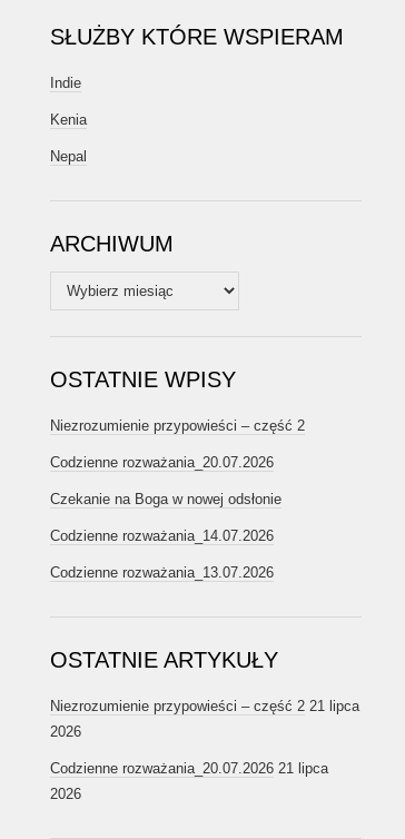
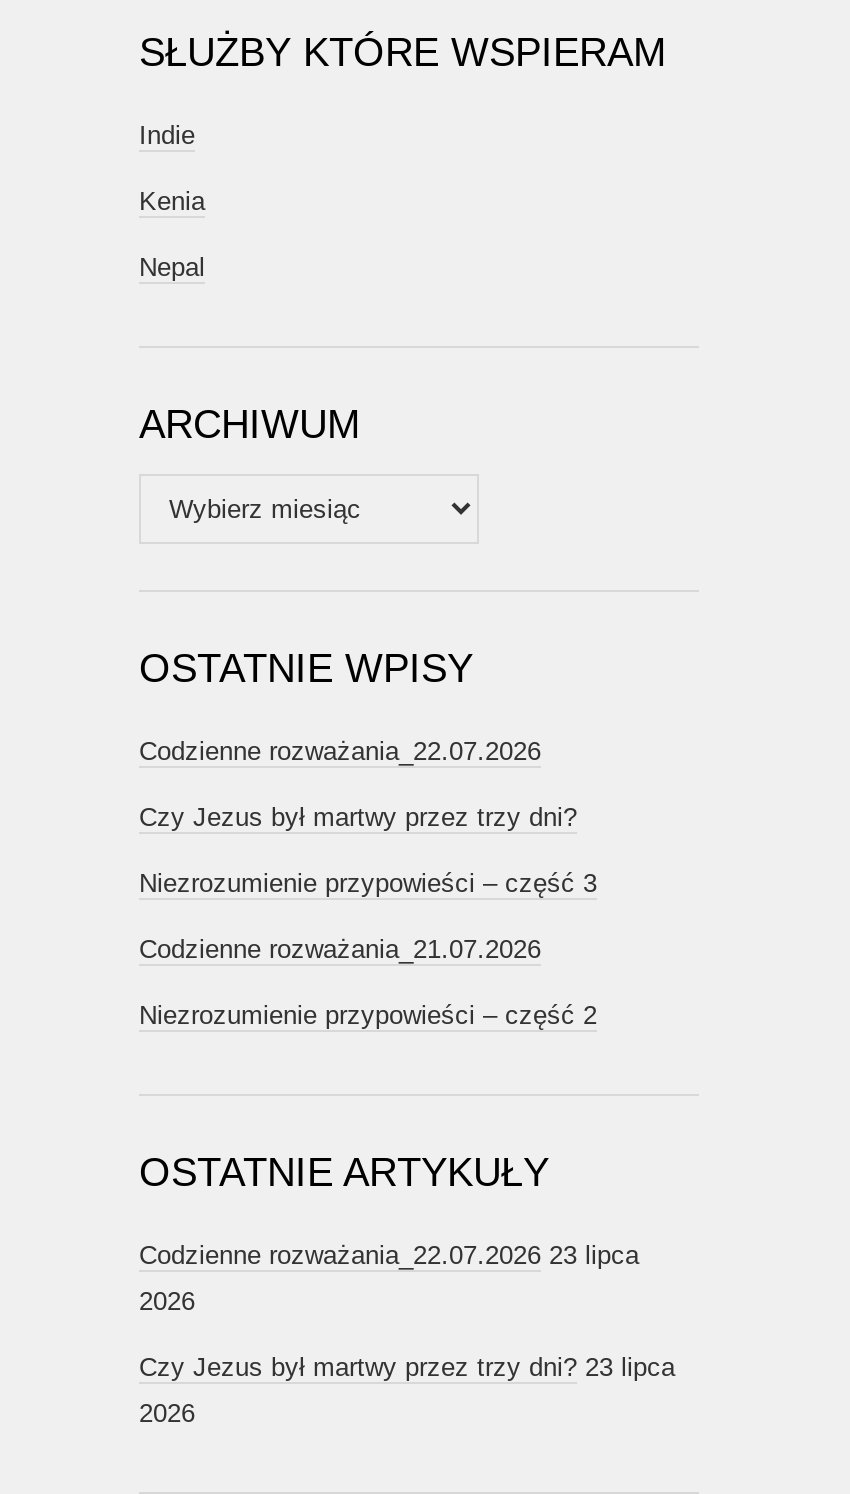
none -> [139,736,597,964] Codzienne rozważania_22.07.2026 | Czy Jezus był martwy przez trzy dni? | Niezrozumienie przypowieści – część 3 | Codzienne rozważania_21.07.2026
moved [50,417,305,434] -> [139,1000,597,1030]: Niezrozumienie przypowieści – część 2
[50,454,281,581] Codzienne rozważania_20.07.2026 | Czekanie na Boga w nowej odsłonie | Codzienne rozważania_14.07.2026 | Codzienne rozważania_13.07.2026 -> none
[50,698,359,714] Niezrozumienie przypowieści – część 2 21 lipca -> [139,1240,639,1270] Codzienne rozważania_22.07.2026 23 lipca
[50,760,328,777] Codzienne rozważania_20.07.2026 21 lipca -> [139,1352,675,1382] Czy Jezus był martwy przez trzy dni? 23 lipca

